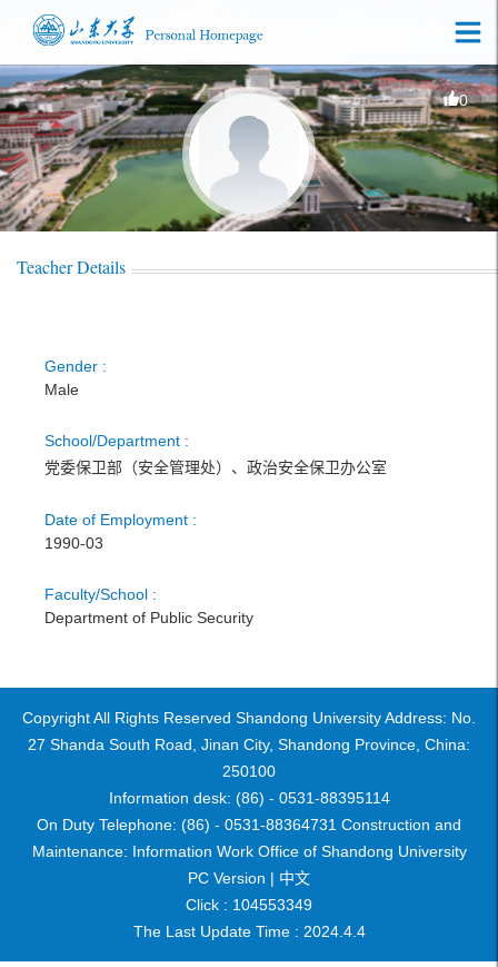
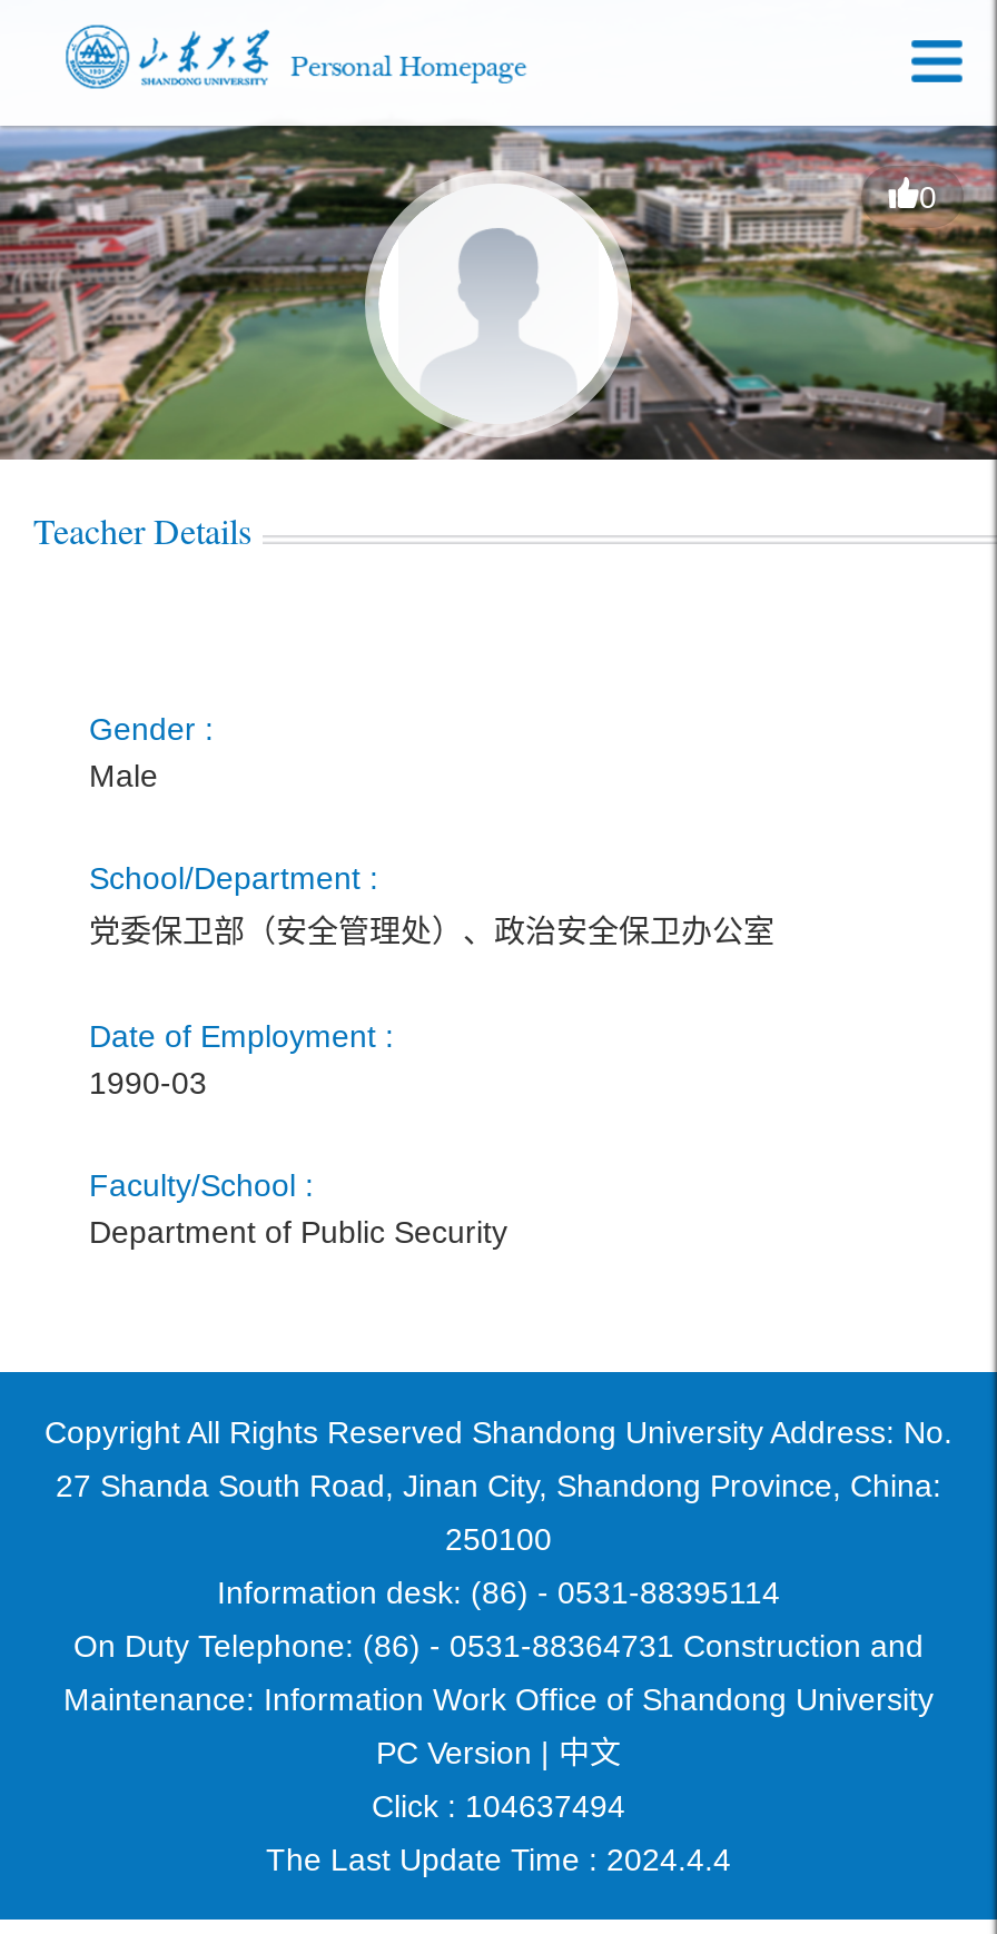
[186,896,312,914] Click : 104553349 -> [372,1788,625,1824] Click : 104637494

